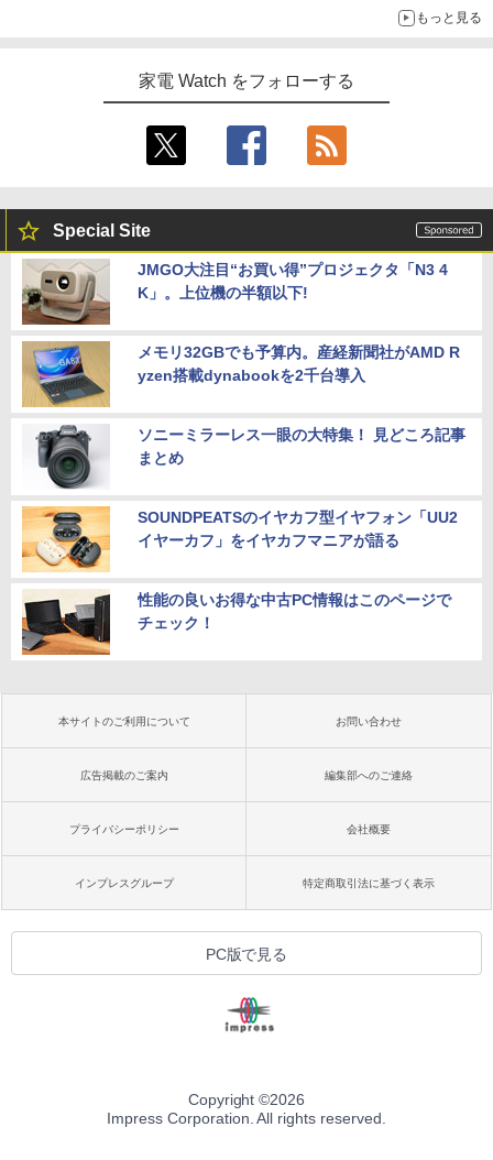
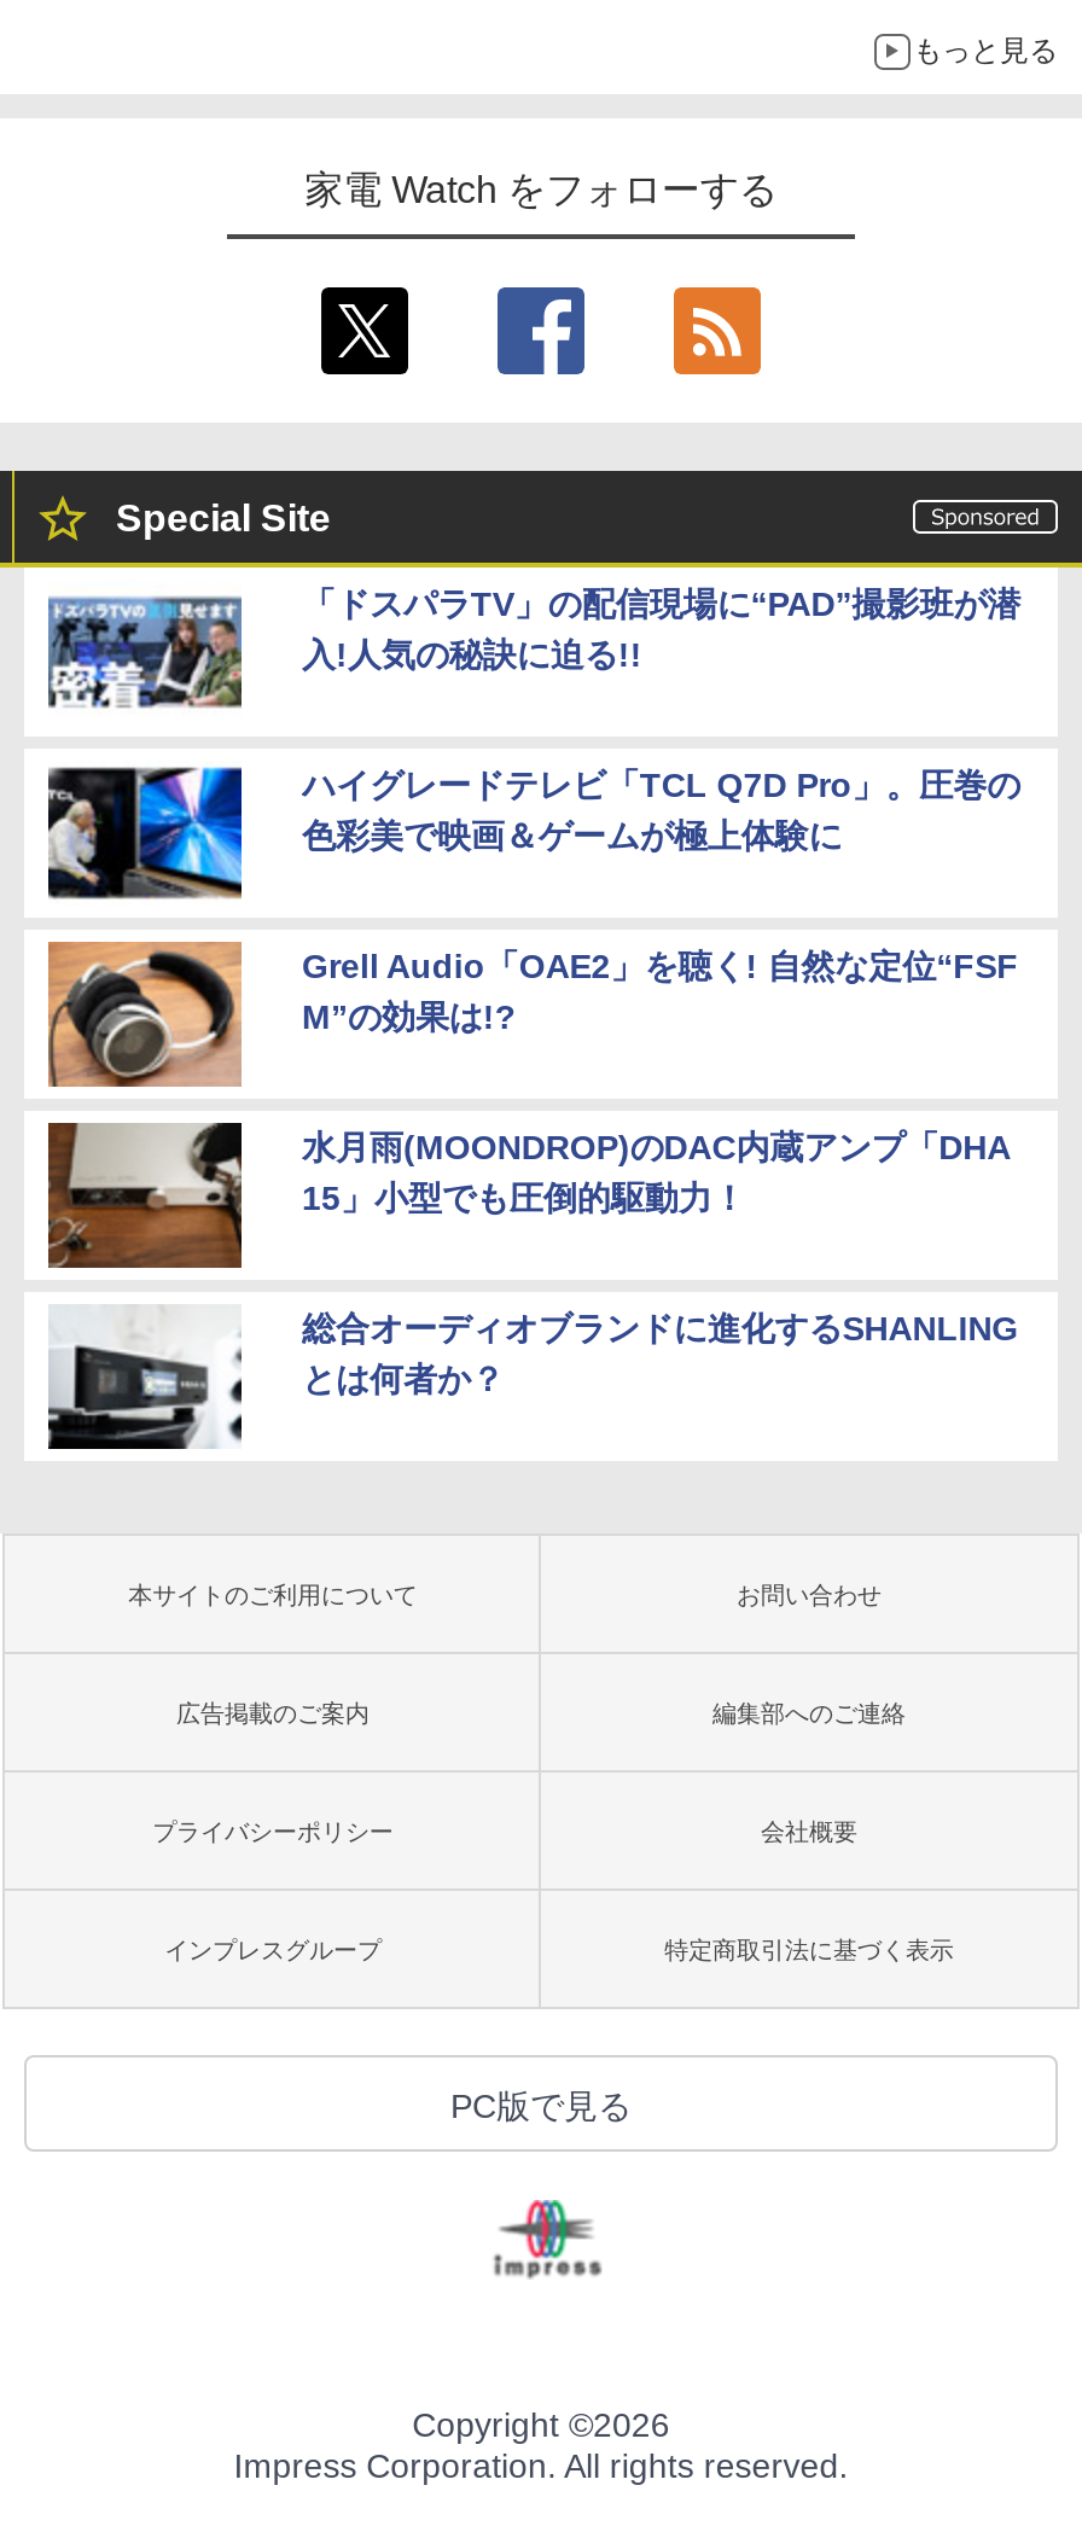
[21,259,448,326] [image] | JMGO大注目“お買い得”プロジェクタ「N3 4 | K」。上位機の半額以下! -> [48,582,1021,724] [image] | 「ドスパラTV」の配信現場に“PAD”撮影班が潜 | 入!人気の秘訣に迫る!!
[21,340,460,408] [image] | メモリ32GBでも予算内。産経新聞社がAMD R | yzen搭載dynabookを2千台導入 -> [46,761,1021,906] [image] | ハイグレードテレビ「TCL Q7D Pro」。圧巻の | 色彩美で映画＆ゲームが極上体験に
[22,424,465,490] [image] | ソニーミラーレス一眼の大特集！ 見どころ記事 | まとめ -> [46,939,1018,1089] [image] | Grell Audio「OAE2」を聴く! 自然な定位“FSF | M”の効果は!?
[21,505,457,572] [image] | SOUNDPEATSのイヤカフ型イヤフォン「UU2 | イヤーカフ」をイヤカフマニアが語る -> [46,1121,1011,1270] [image] | 水月雨(MOONDROP)のDAC内蔵アンプ「DHA | 15」小型でも圧倒的駆動力！
[21,591,451,656] [image] | 性能の良いお得な中古PC情報はこのページで | チェック！ -> [46,1309,1018,1451] [image] | 総合オーディオブランドに進化するSHANLING | とは何者か？

